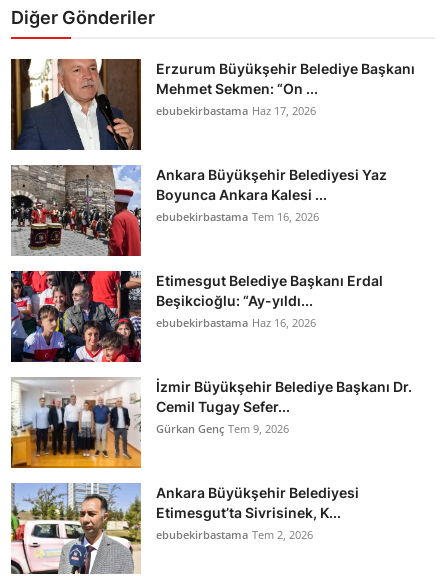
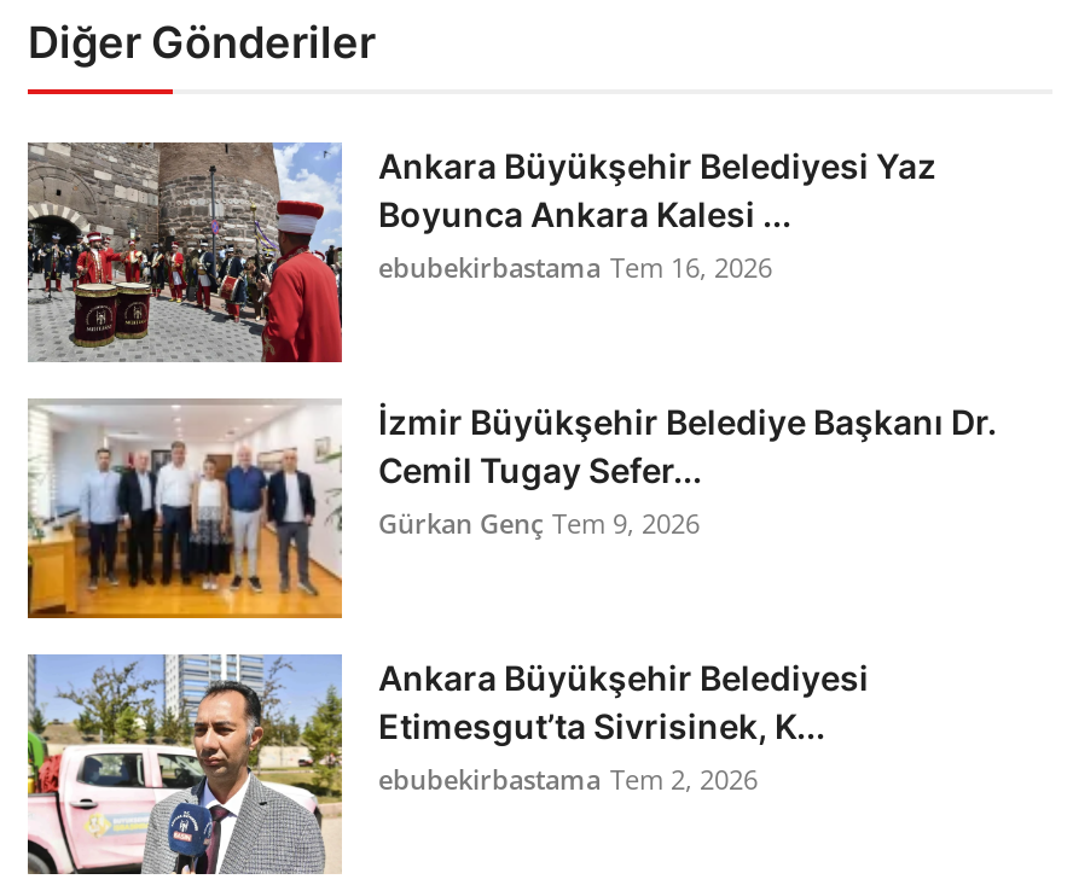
[11,58,415,151] [image] | Erzurum Büyükşehir Belediye Başkanı | Mehmet Sekmen: “On ... | ebubekirbastama Haz 17, 2026 -> none
[11,270,383,363] [image] | Etimesgut Belediye Başkanı Erdal | Beşikcioğlu: “Ay-yıldı... | ebubekirbastama Haz 16, 2026 -> none

